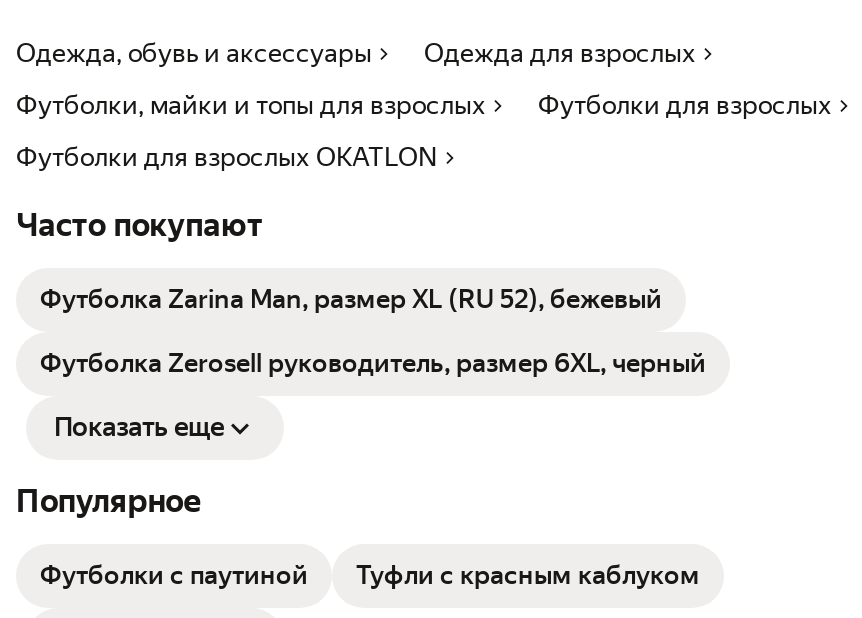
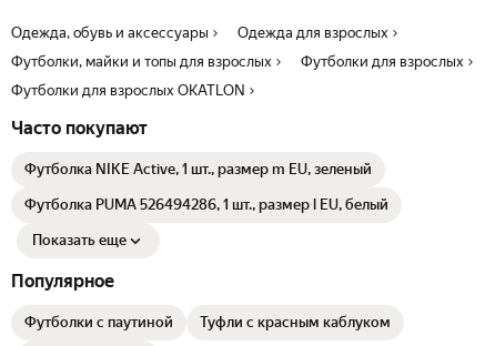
[40,284,662,314] Футболка Zarina Man, размер XL (RU 52), бежевый -> [24,161,372,177] Футболка NIKE Active, 1 шт., размер m EU, зеленый
[40,348,706,378] Футболка Zerosell руководитель, размер 6XL, черный -> [24,196,388,213] Футболка PUMA 526494286, 1 шт., размер l EU, белый

